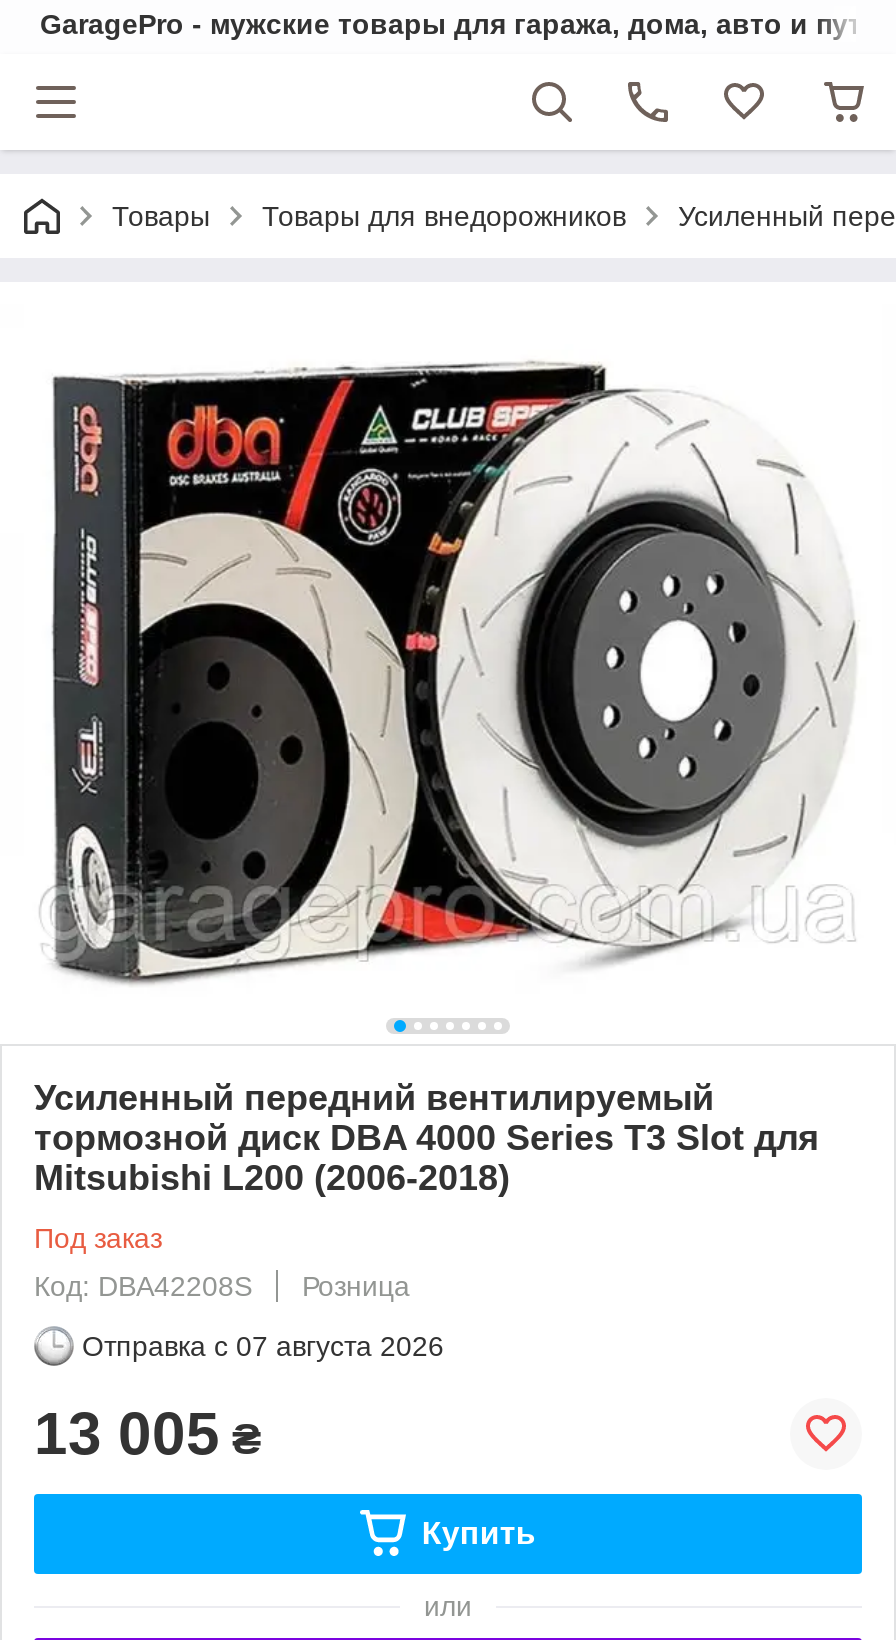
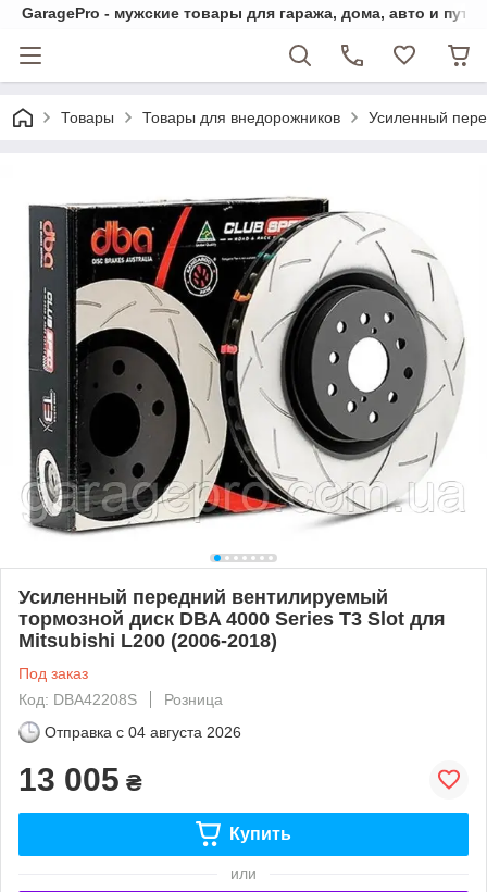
[82,1330,444,1362] Отправка с 07 августа 2026 -> [45,723,241,741] Отправка с 04 августа 2026

